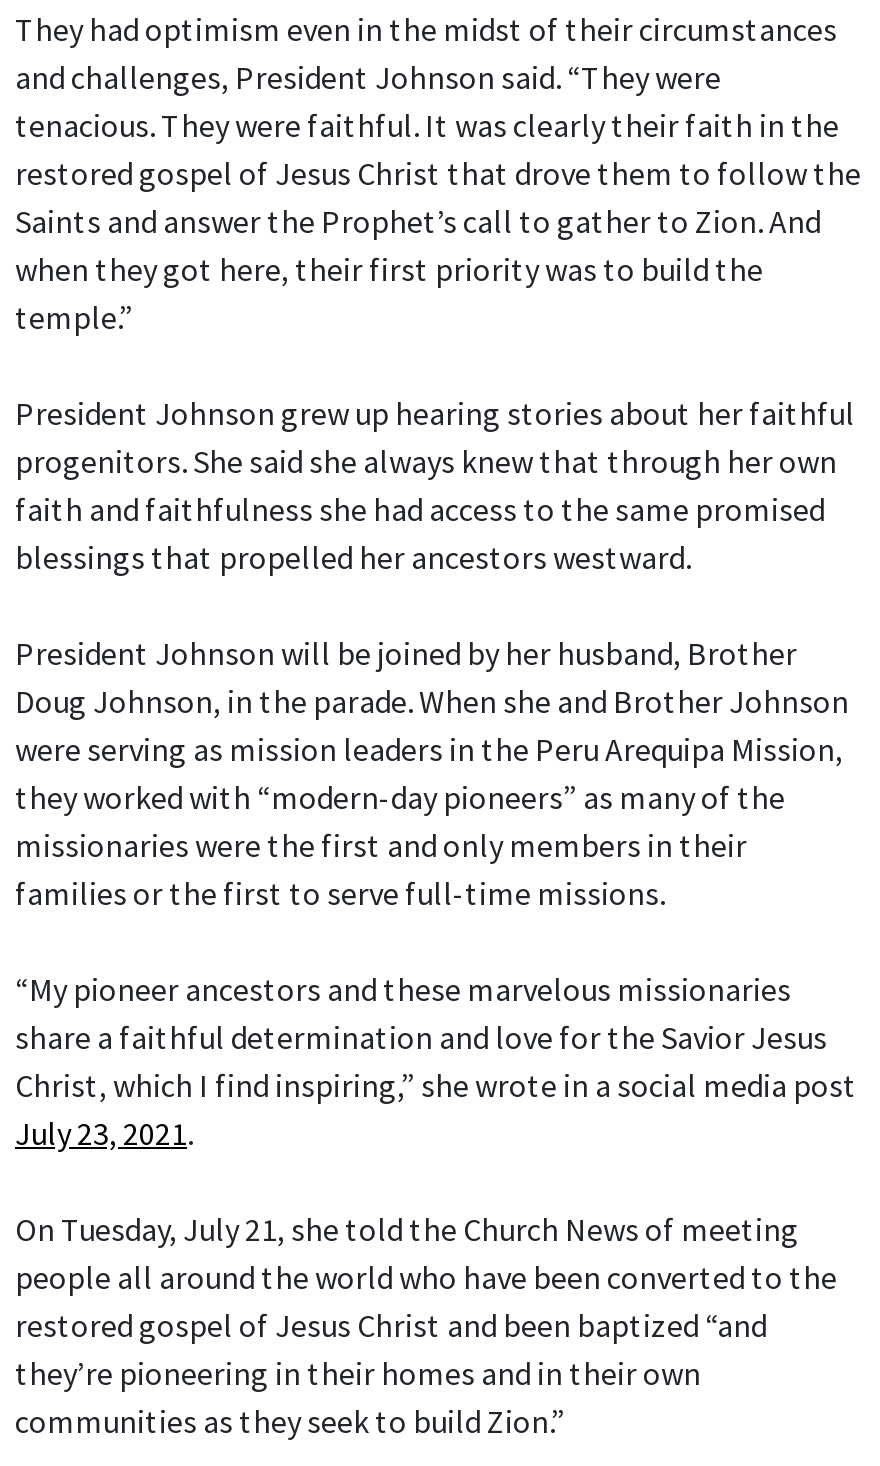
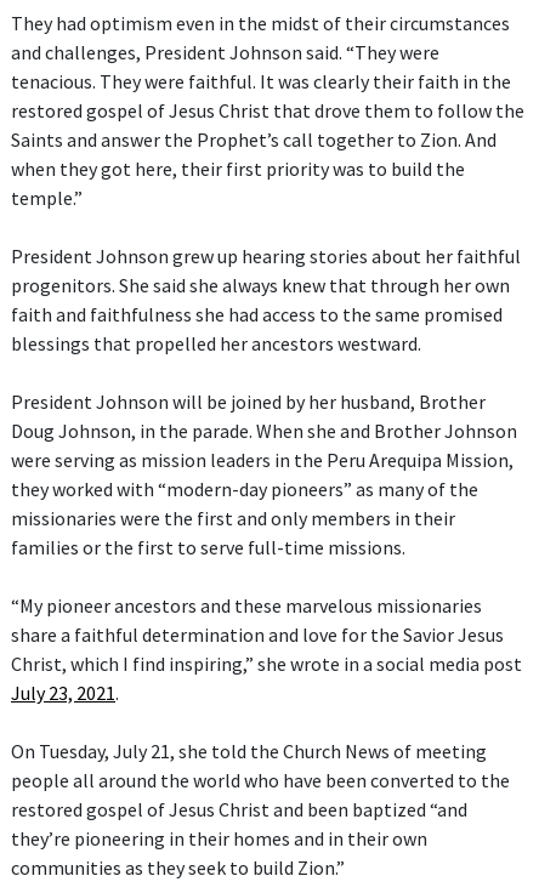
[15,201,821,241] Saints and answer the Prophet’s call to gather to Zion. And -> [11,127,497,152] Saints and answer the Prophet’s call together to Zion. And

